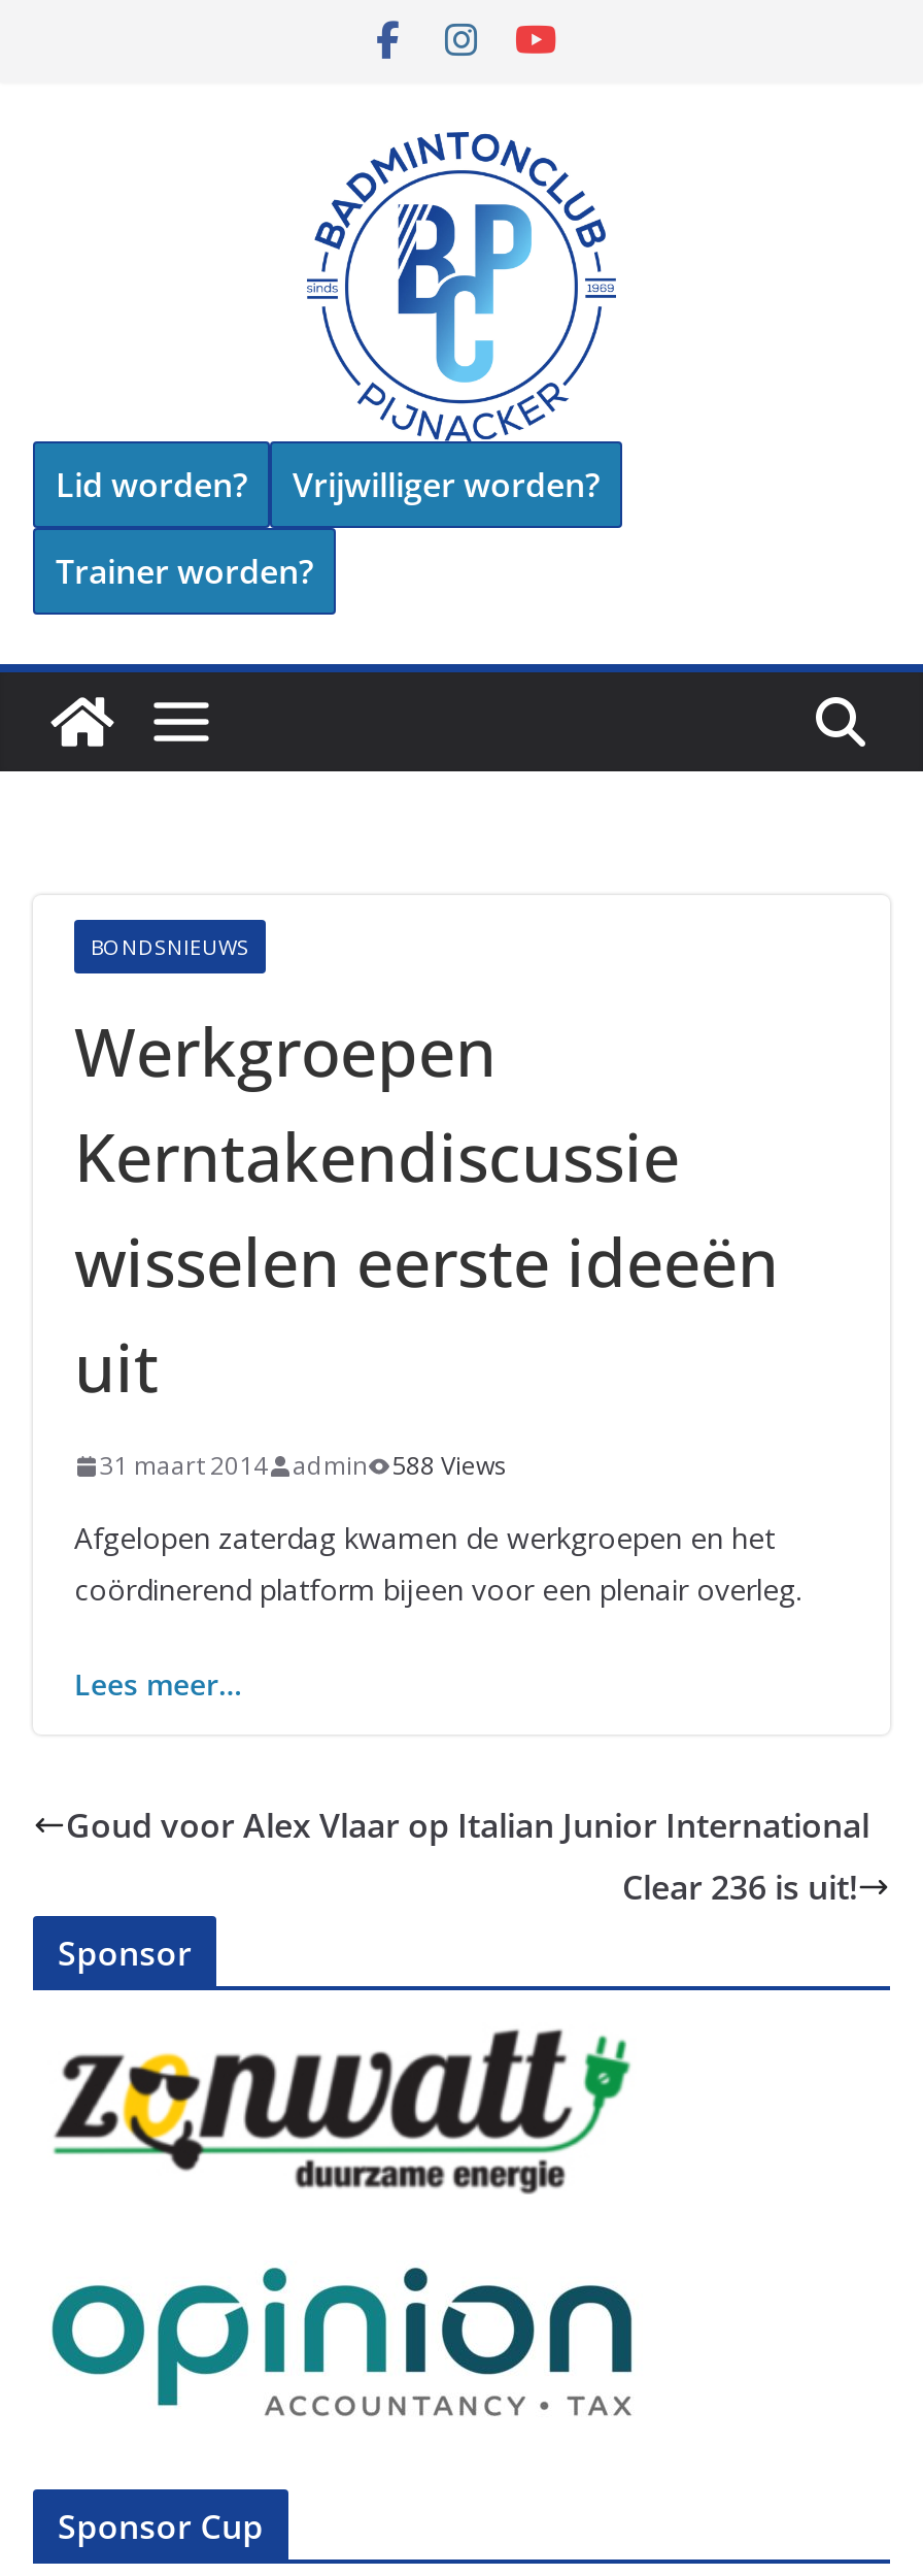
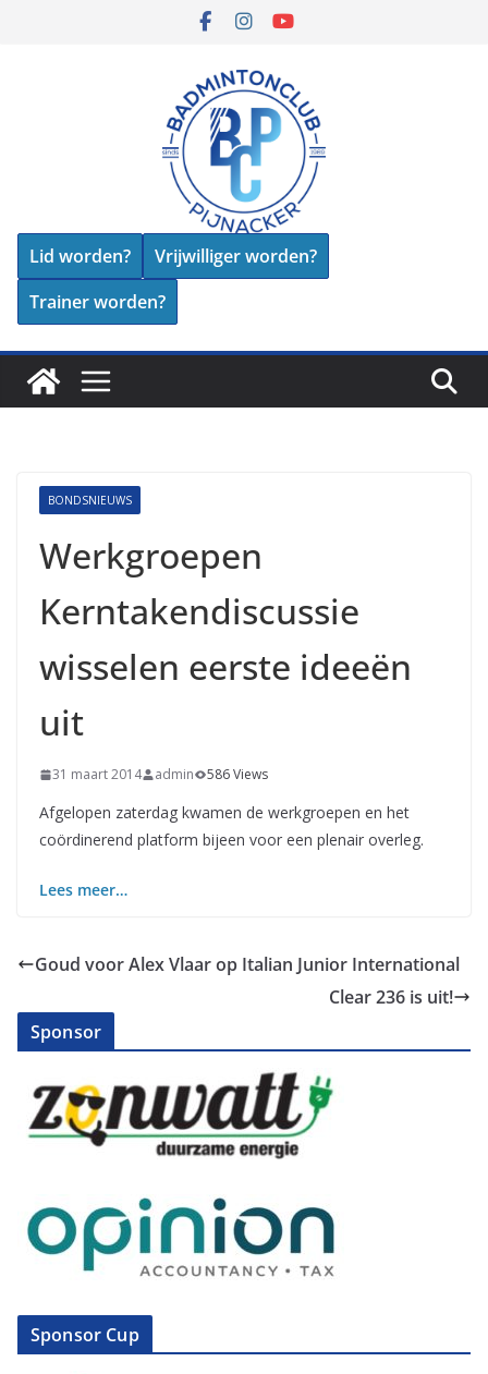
[99,1448,507,1483] 31 maart 2014 admin 588 Views -> [52,765,268,783] 31 maart 2014 admin 586 Views

